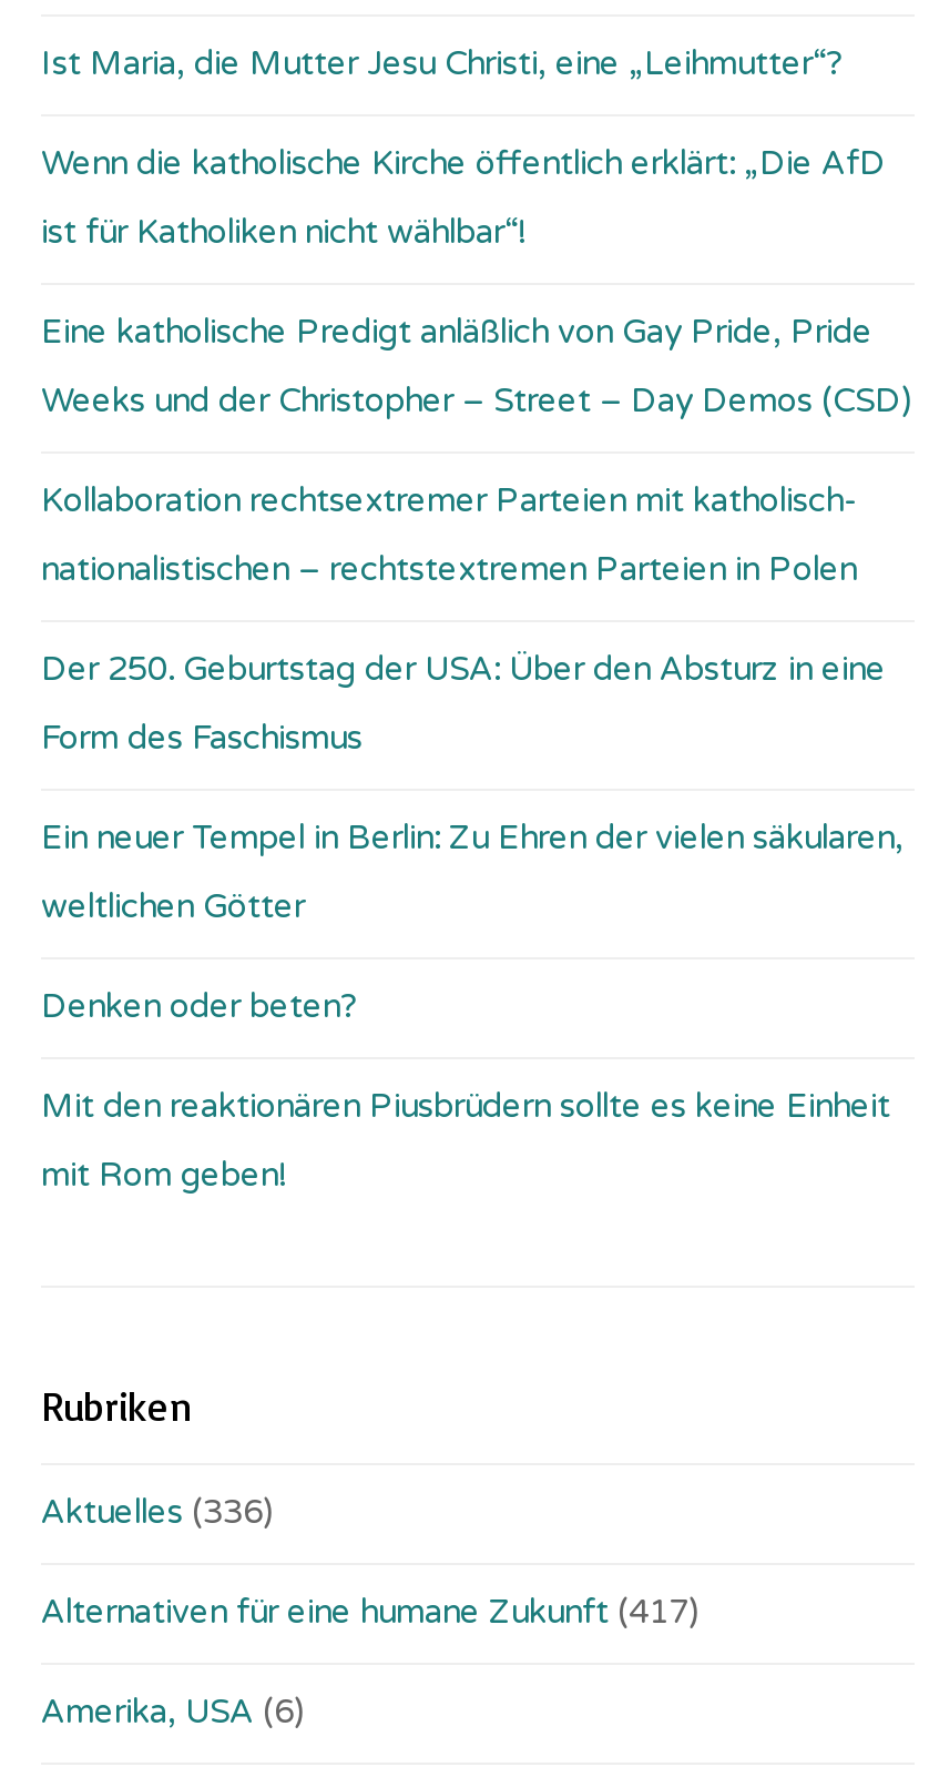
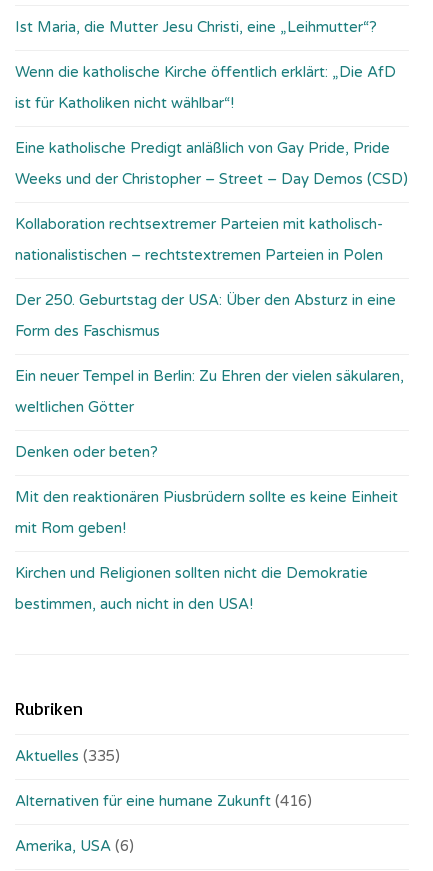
none -> [15,564,368,613] Kirchen und Religionen sollten nicht die Demokratie | bestimmen, auch nicht in den USA!
[41,1491,274,1531] Aktuelles (336) -> [15,747,120,765] Aktuelles (335)
[41,1591,700,1631] Alternativen für eine humane Zukunft (417) -> [15,792,312,810] Alternativen für eine humane Zukunft (416)

